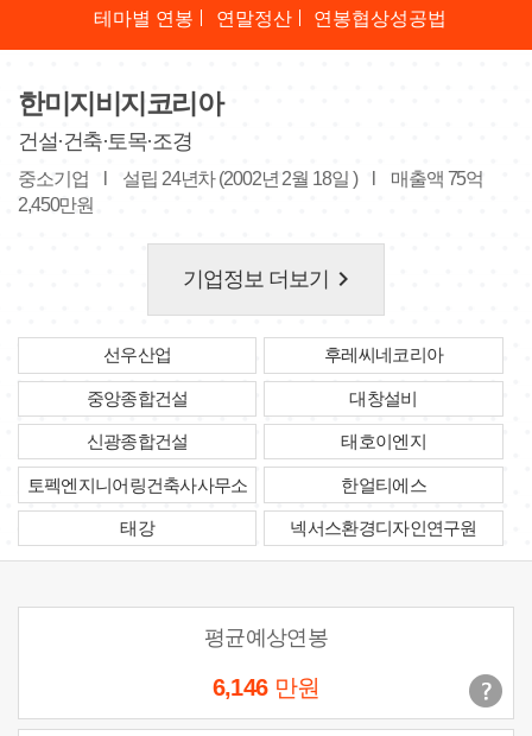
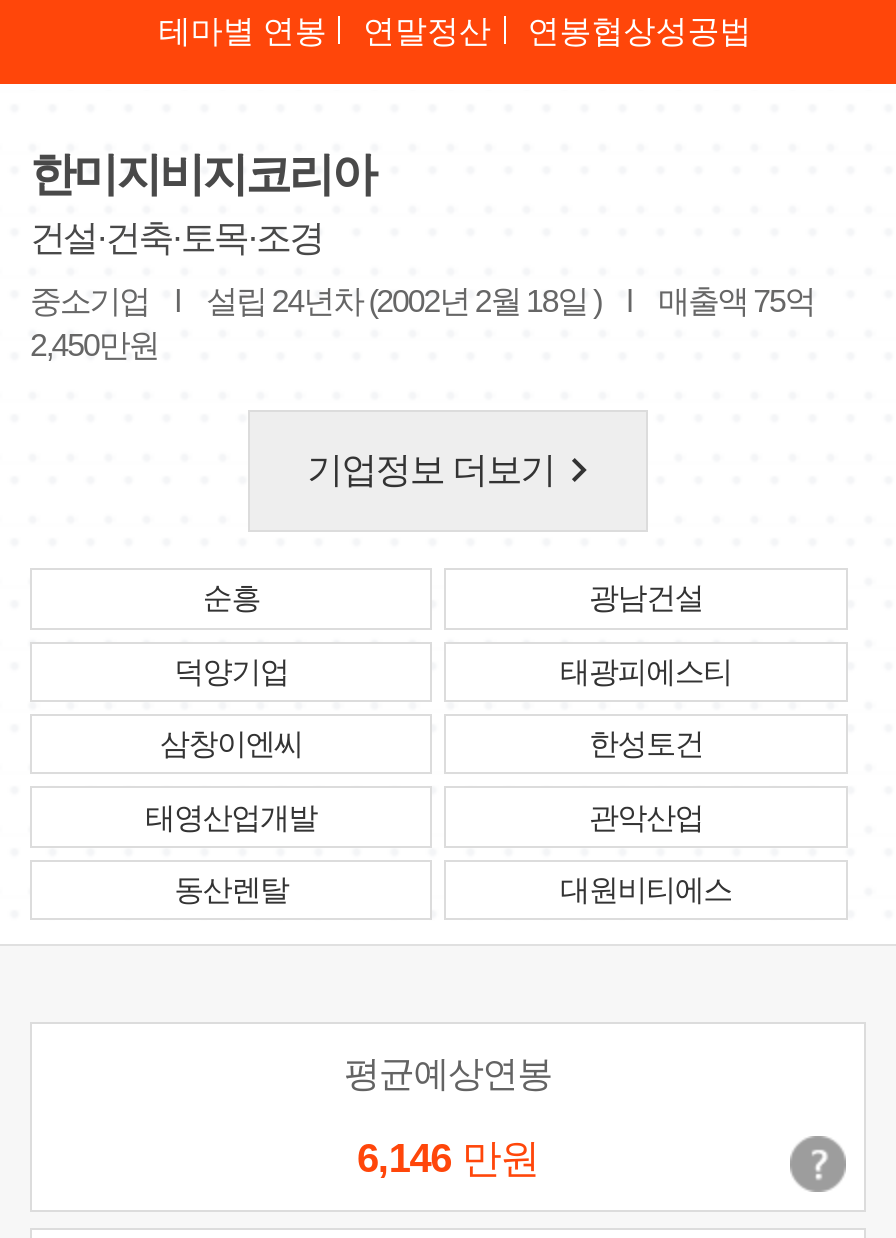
[103,345,443,365] 선우산업 | 후레씨네코리아 -> [203,581,703,615] 순흥 | 광남건설
[86,388,418,408] 중앙종합건설 | 대창설비 -> [174,653,732,687] 덕양기업 | 태광피에스티
[86,431,426,451] 신광종합건설 | 태호이엔지 -> [160,726,703,760] 삼창이엔씨 | 한성토건
[27,474,426,495] 토펙엔지니어링건축사사무소 | 한얼티에스 -> [146,799,703,833] 태영산업개발 | 관악산업
[120,518,477,538] 태강 | 넥서스환경디자인연구원 -> [174,872,732,906] 동산렌탈 | 대원비티에스

